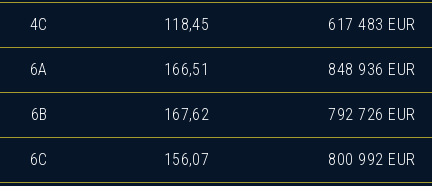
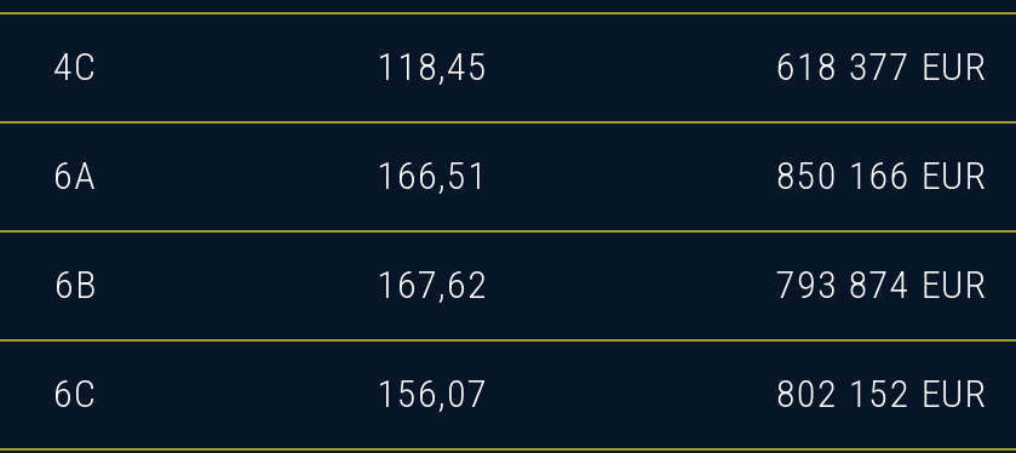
[328,15,416,34] 617 483 EUR -> [776,43,987,89] 618 377 EUR
[328,60,416,79] 848 936 EUR -> [776,152,987,198] 850 166 EUR
[328,105,416,124] 792 726 EUR -> [776,261,987,307] 793 874 EUR
[328,150,416,169] 800 992 EUR -> [776,370,987,416] 802 152 EUR

